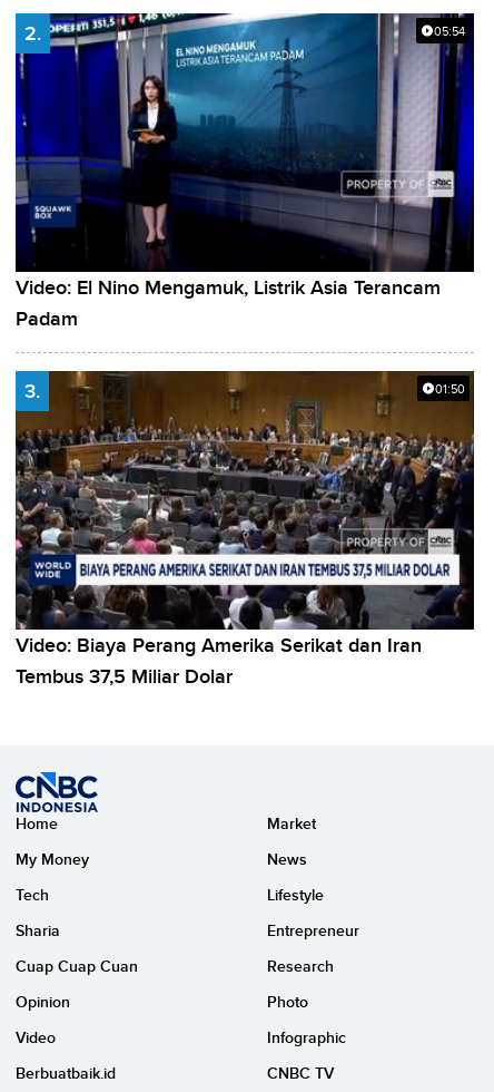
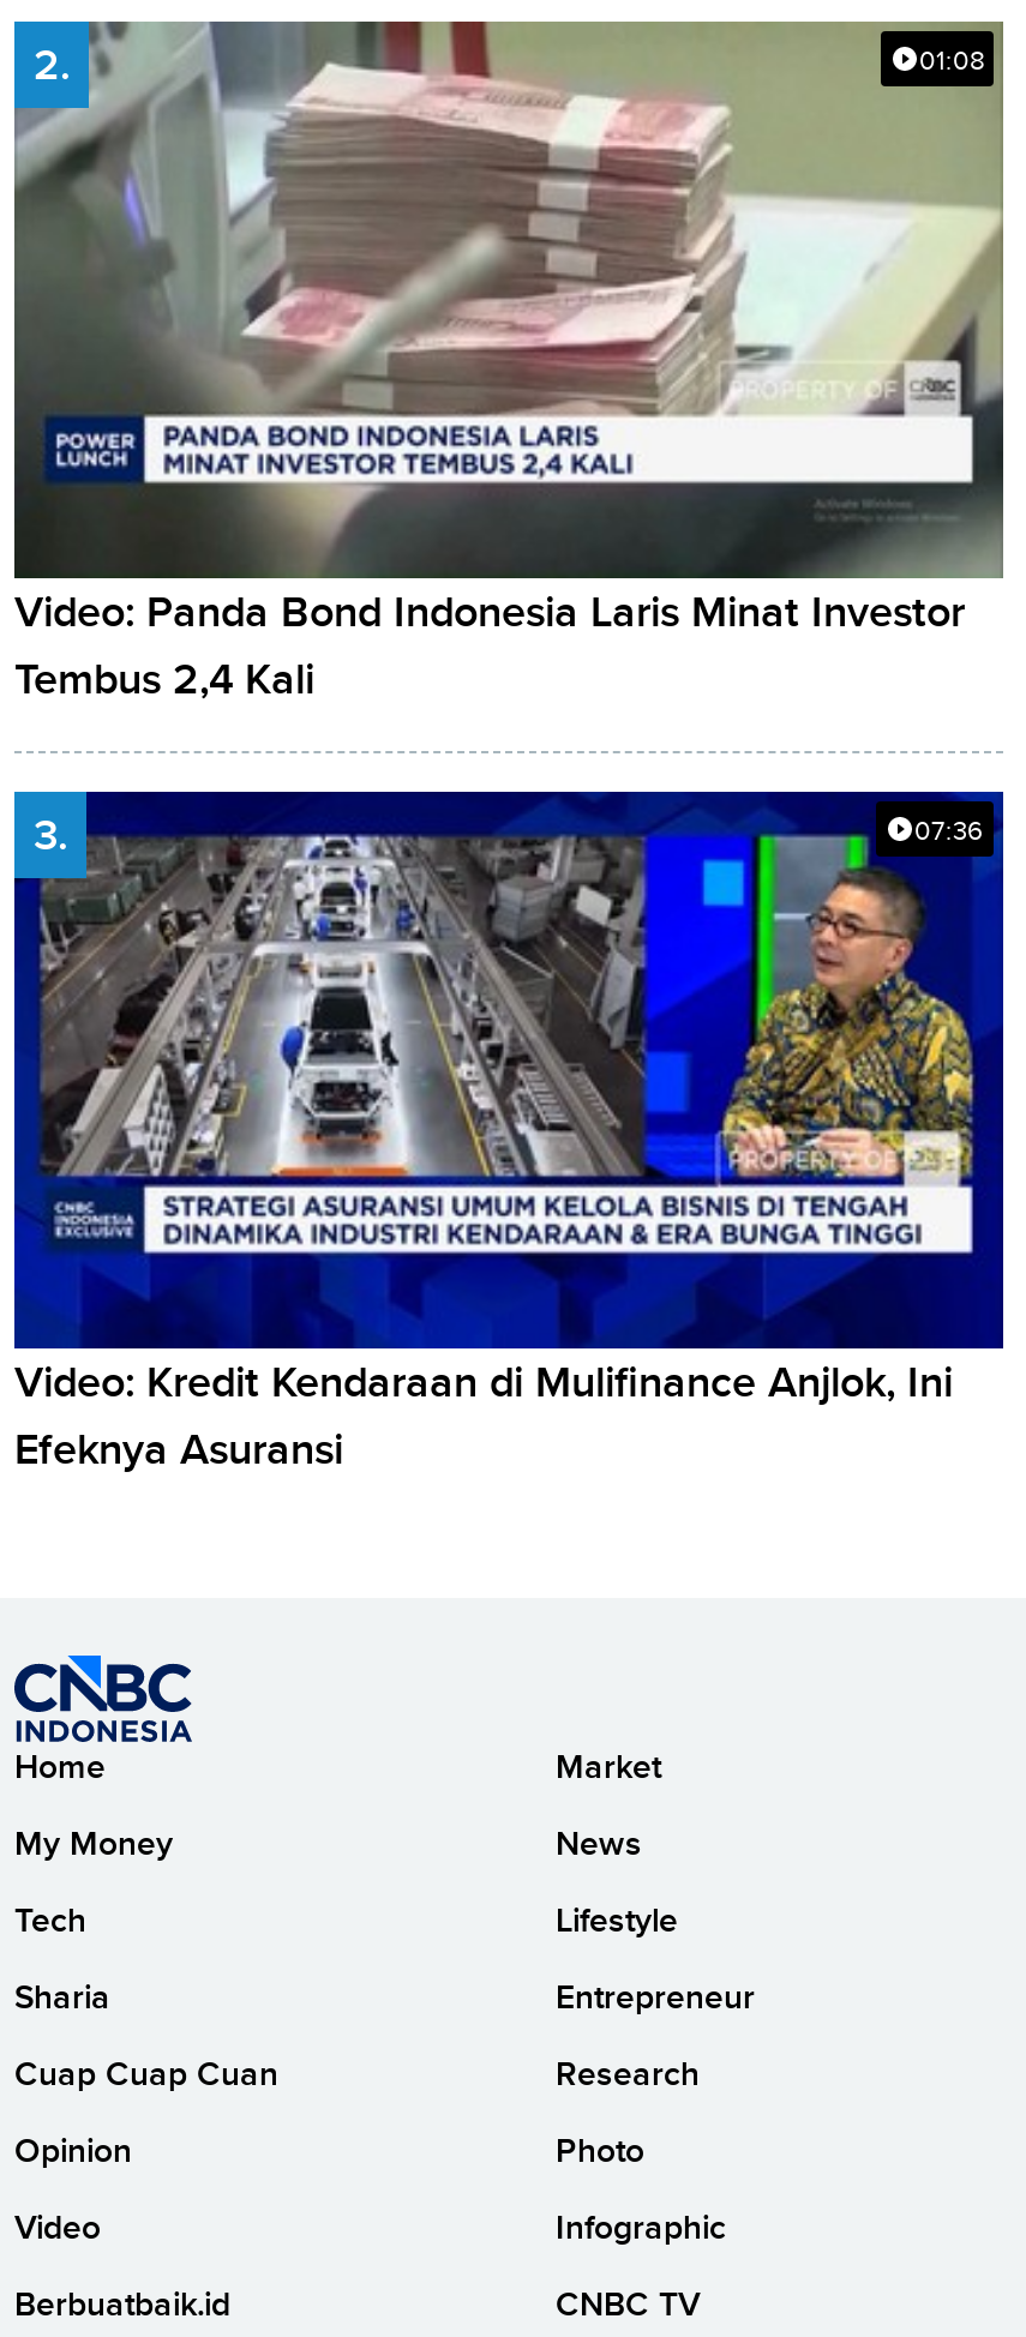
[14,12,475,271] [image] | 05:54 -> [12,19,1006,569] [image] | 01:08
[16,276,441,330] Video: El Nino Mengamuk, Listrik Asia Terancam | Padam -> [14,587,965,703] Video: Panda Bond Indonesia Laris Minat Investor | Tembus 2,4 Kali
[14,370,475,631] [image] | 01:50 -> [12,789,1006,1351] [image] | 07:36
[16,634,422,687] Video: Biaya Perang Amerika Serikat dan Iran | Tembus 37,5 Miliar Dolar -> [14,1357,953,1473] Video: Kredit Kendaraan di Mulifinance Anjlok, Ini | Efeknya Asuransi

